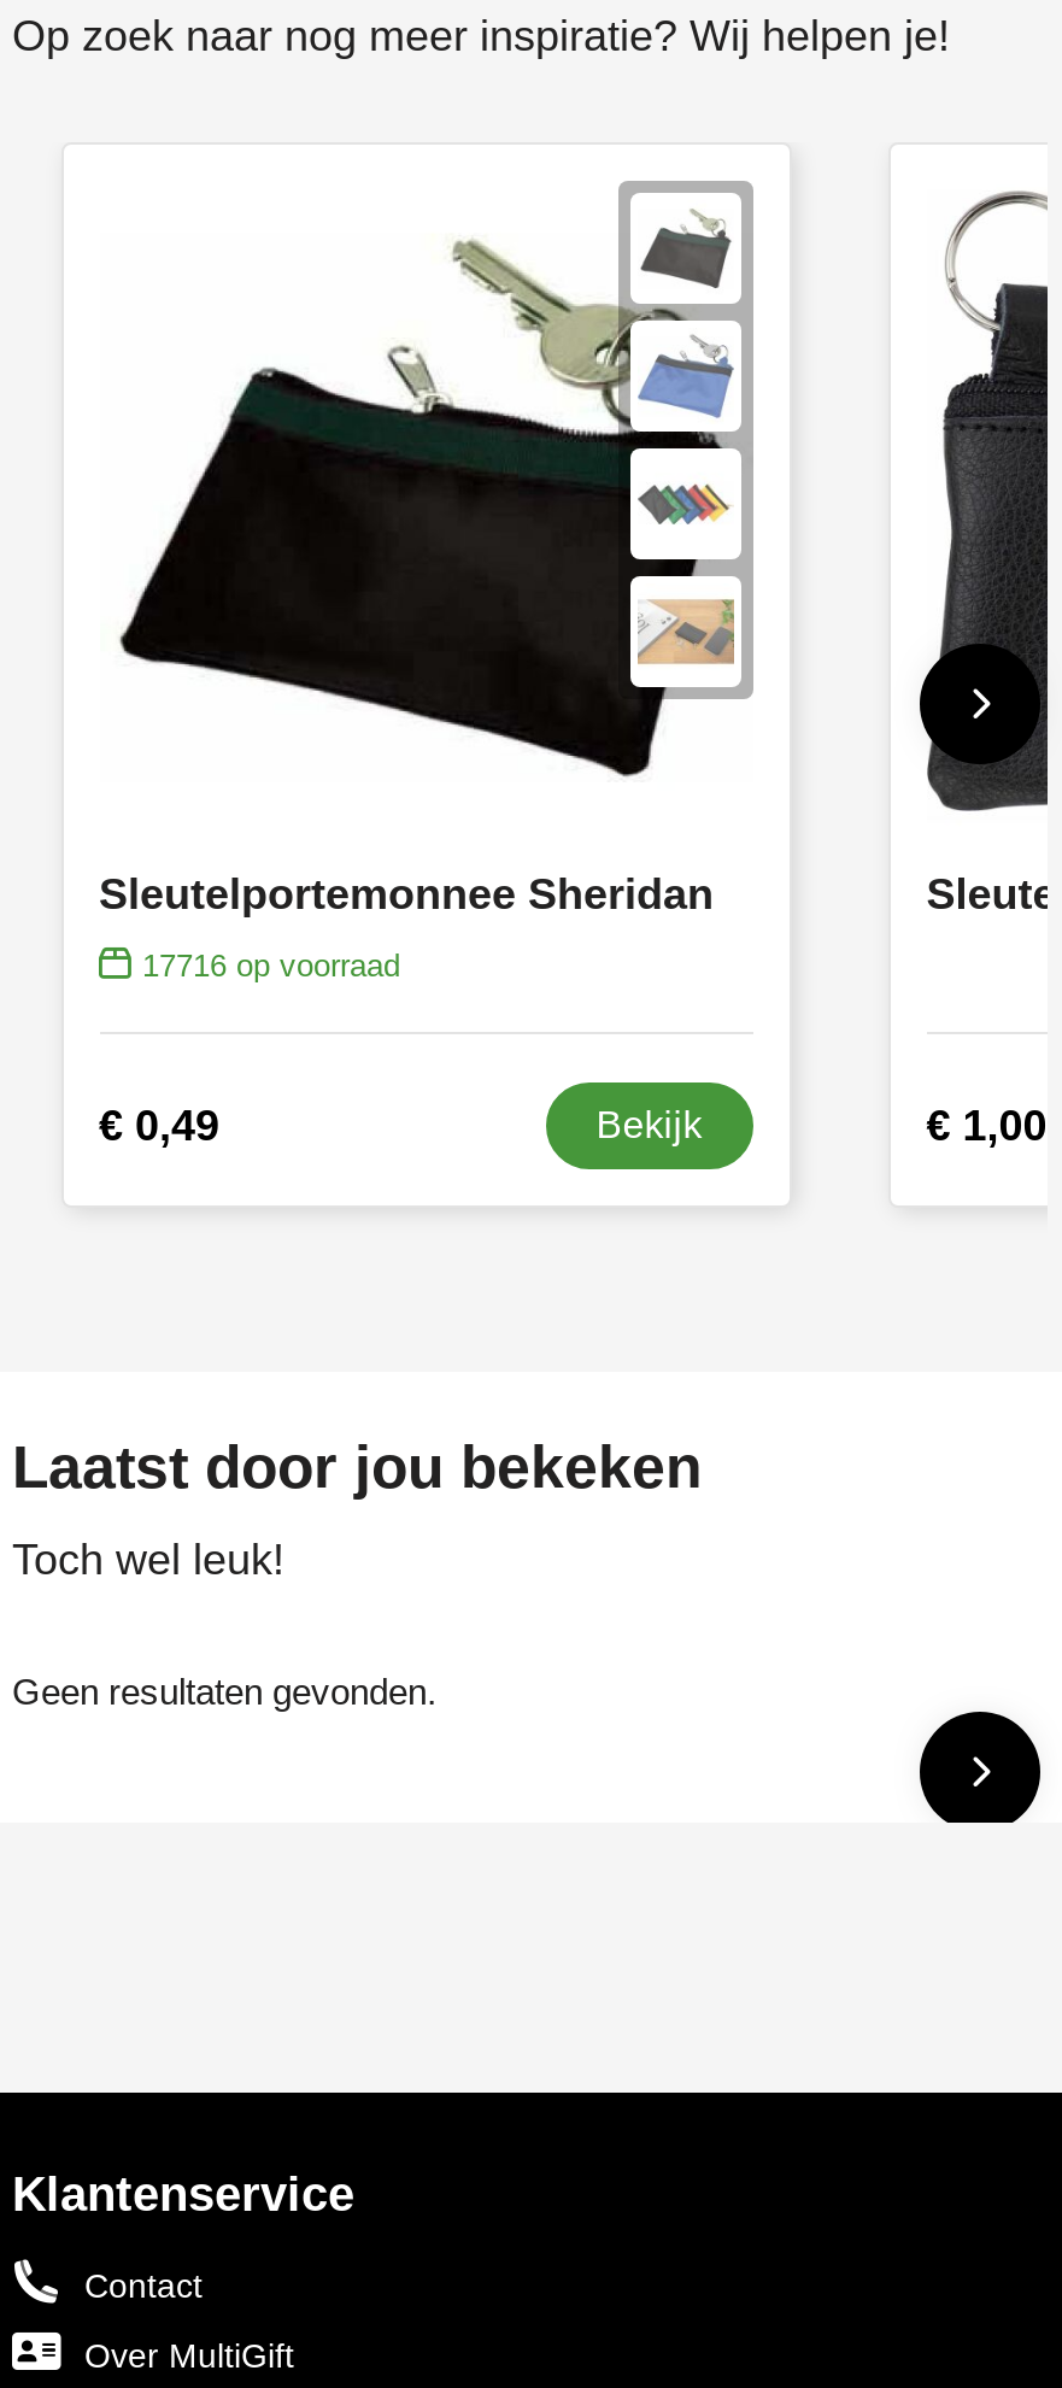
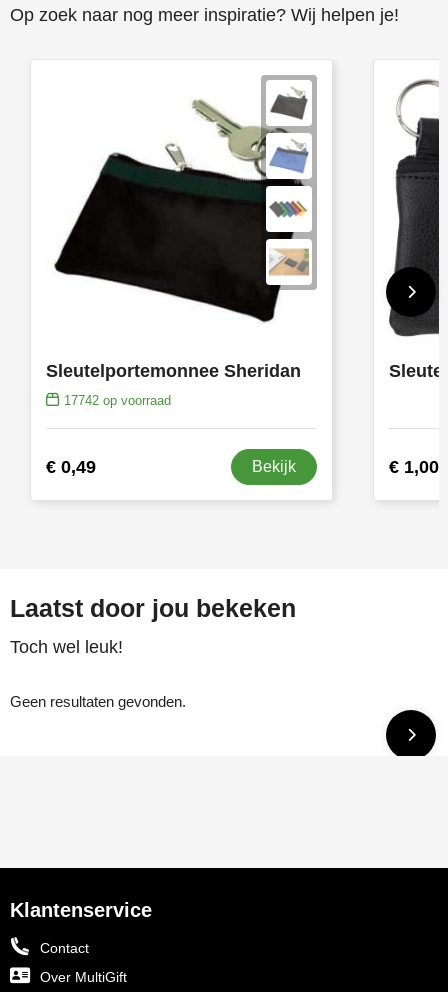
[142,948,400,984] 17716 op voorraad -> [63,393,170,408] 17742 op voorraad

